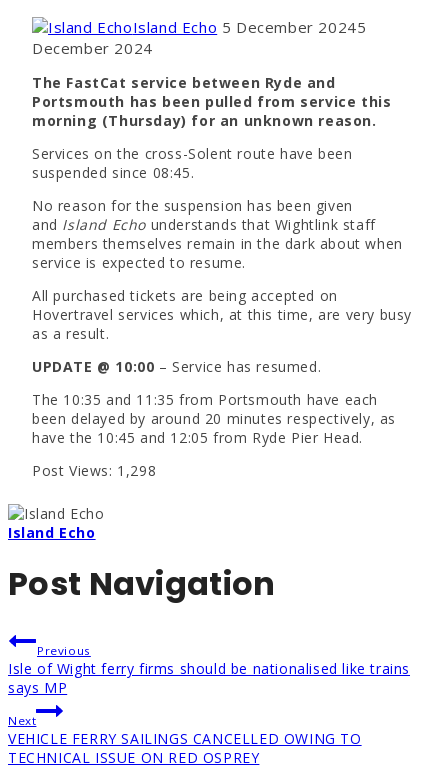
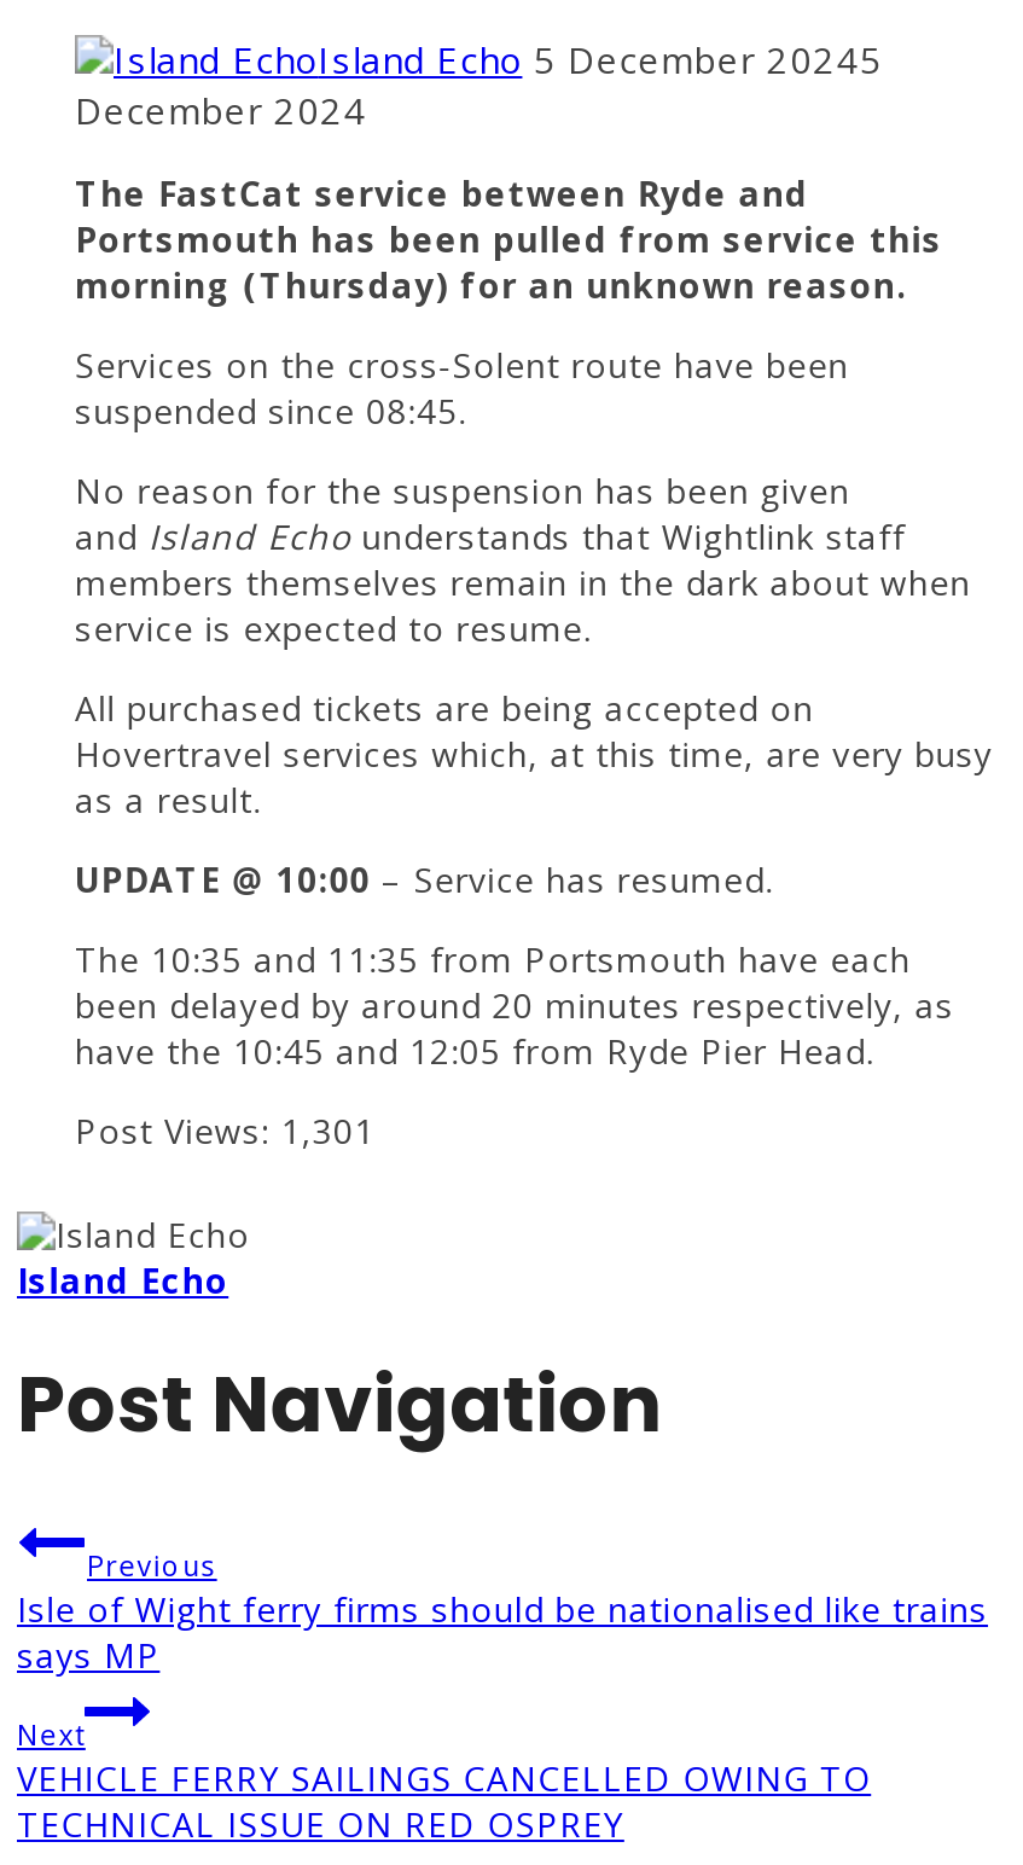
[32,461,156,480] Post Views: 1,298 -> [75,1107,375,1153] Post Views: 1,301

